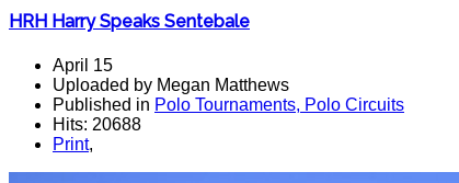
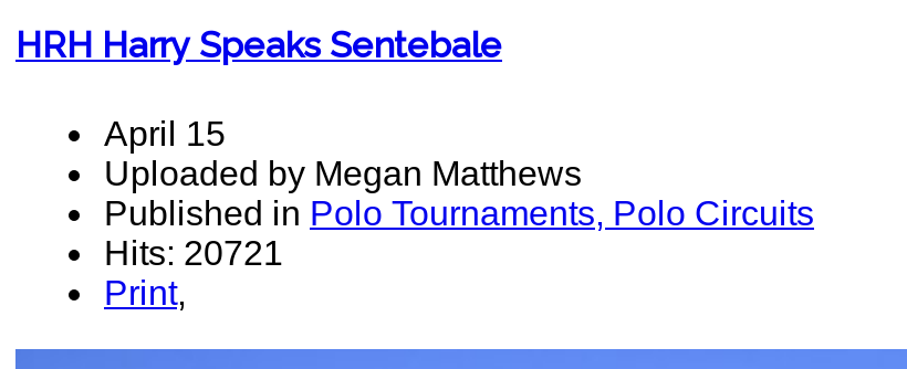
[53,115,141,133] Hits: 20688 -> [104,233,283,271] Hits: 20721

